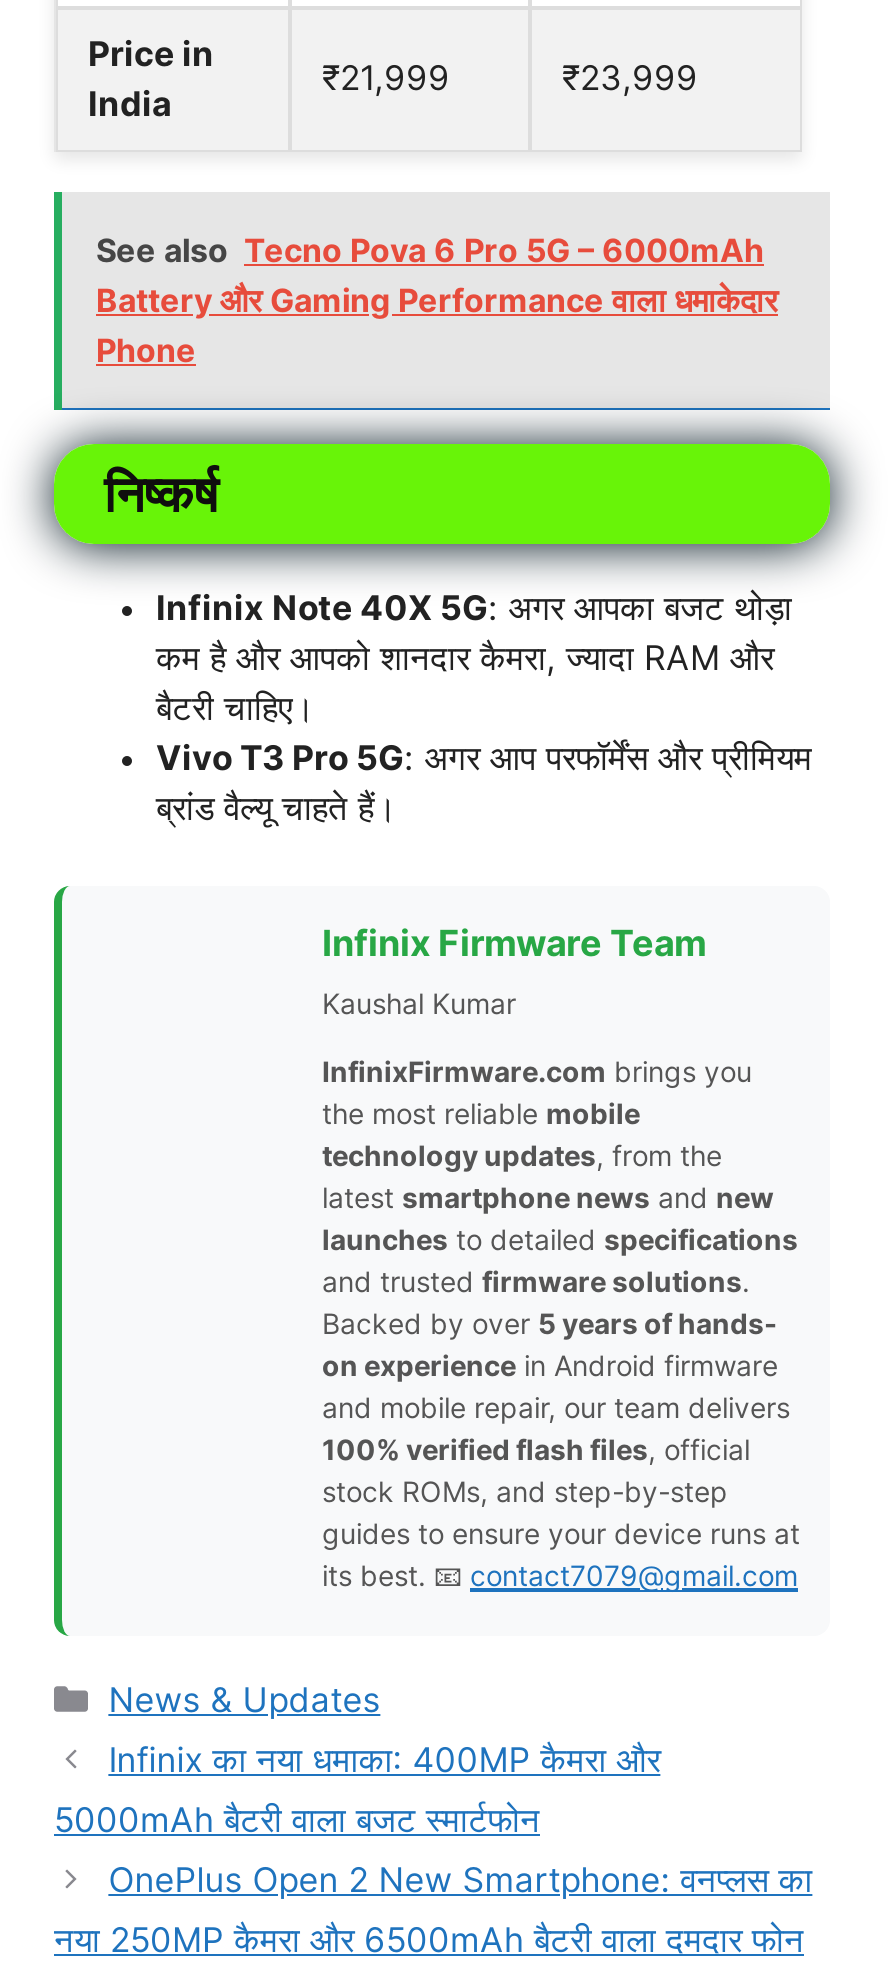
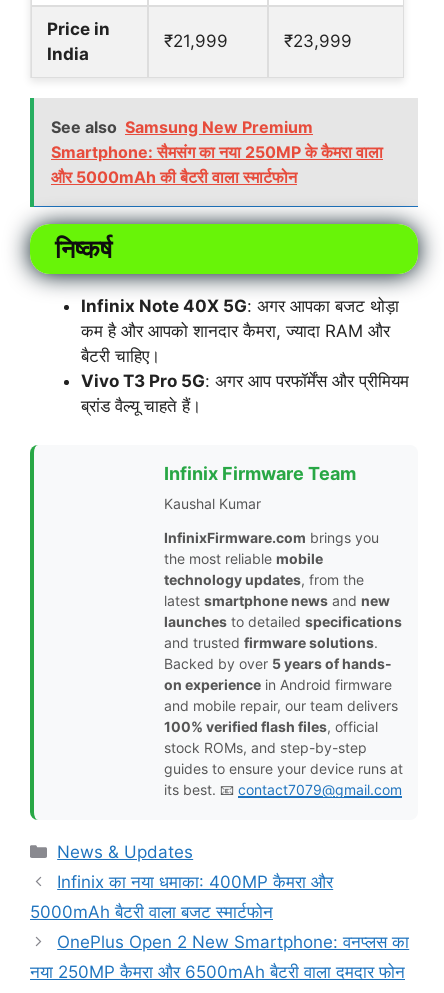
[96,231,778,371] See also Tecno Pova 6 Pro 5G – 6000mAh | Battery और Gaming Performance वाला धमाकेदार | Phone -> [51,117,383,187] See also Samsung New Premium | Smartphone: सैमसंग का नया 250MP के कैमरा वाला | और 5000mAh की बैटरी वाला स्मार्टफोन

